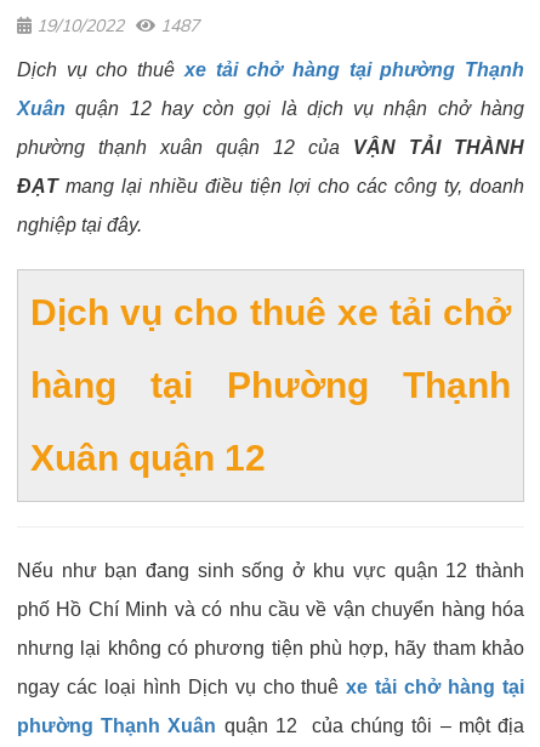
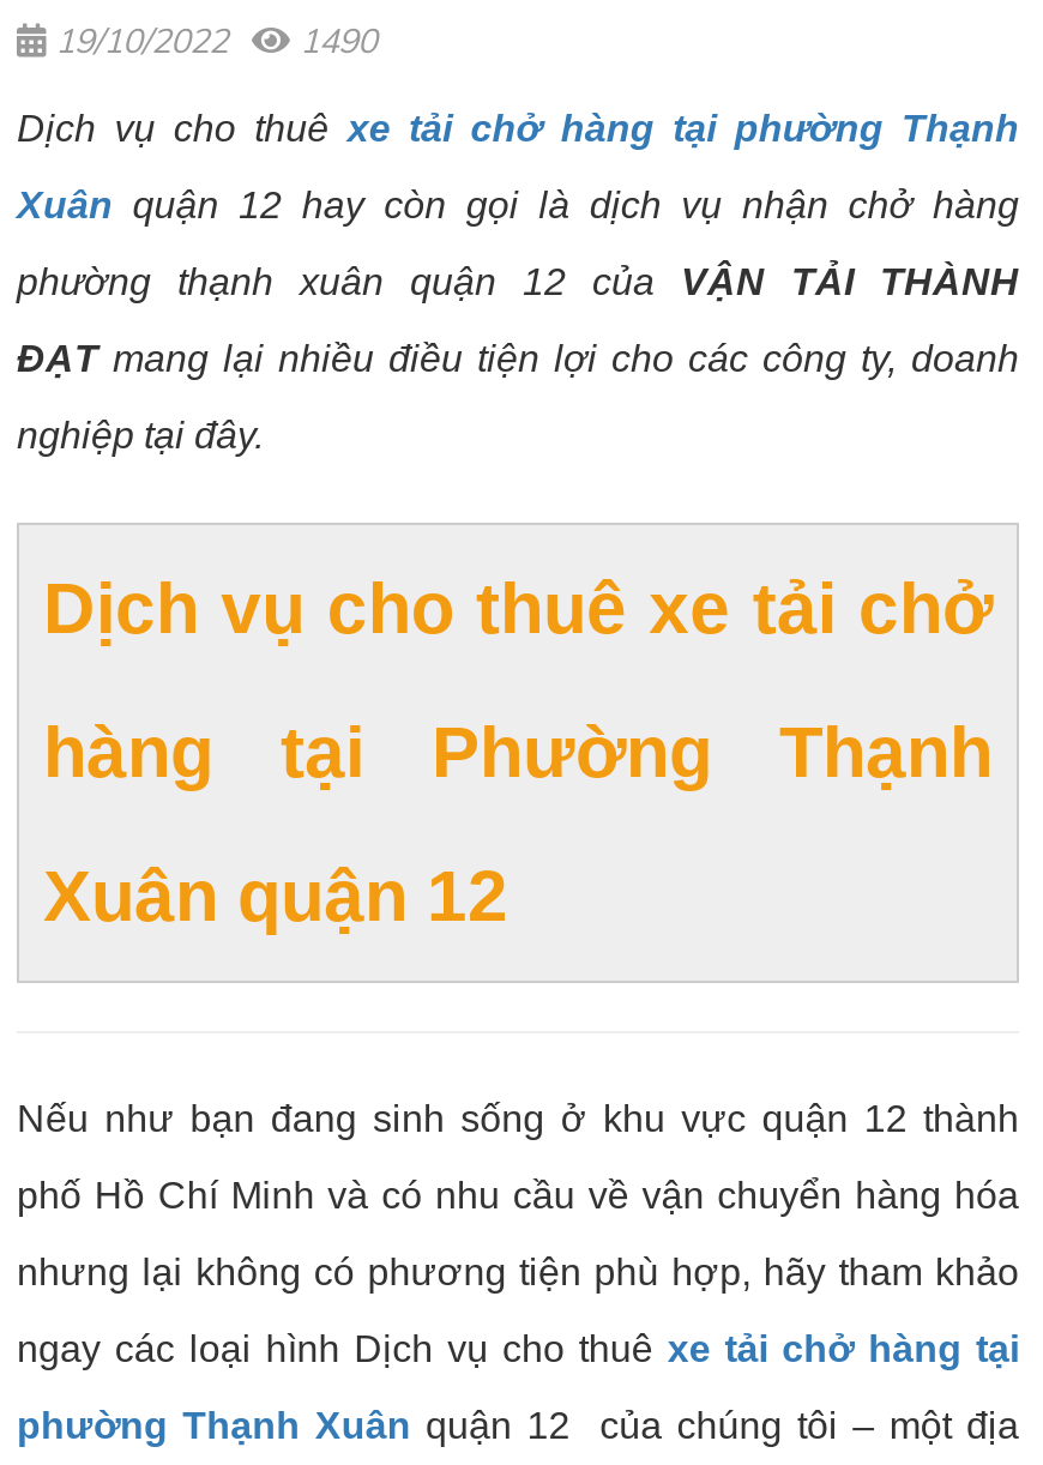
[32,15,199,37] 19/10/2022 1487 -> [46,19,376,63] 19/10/2022 1490

